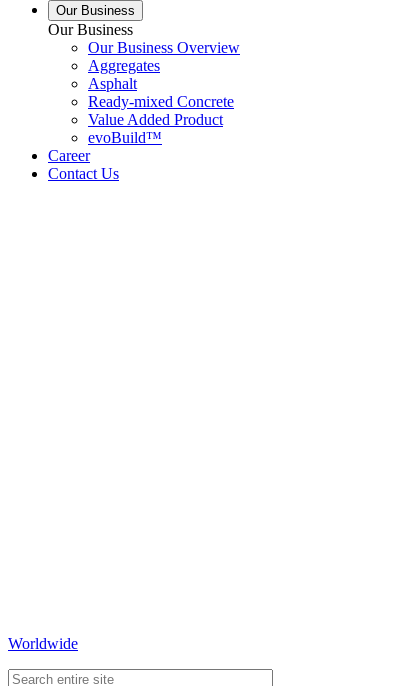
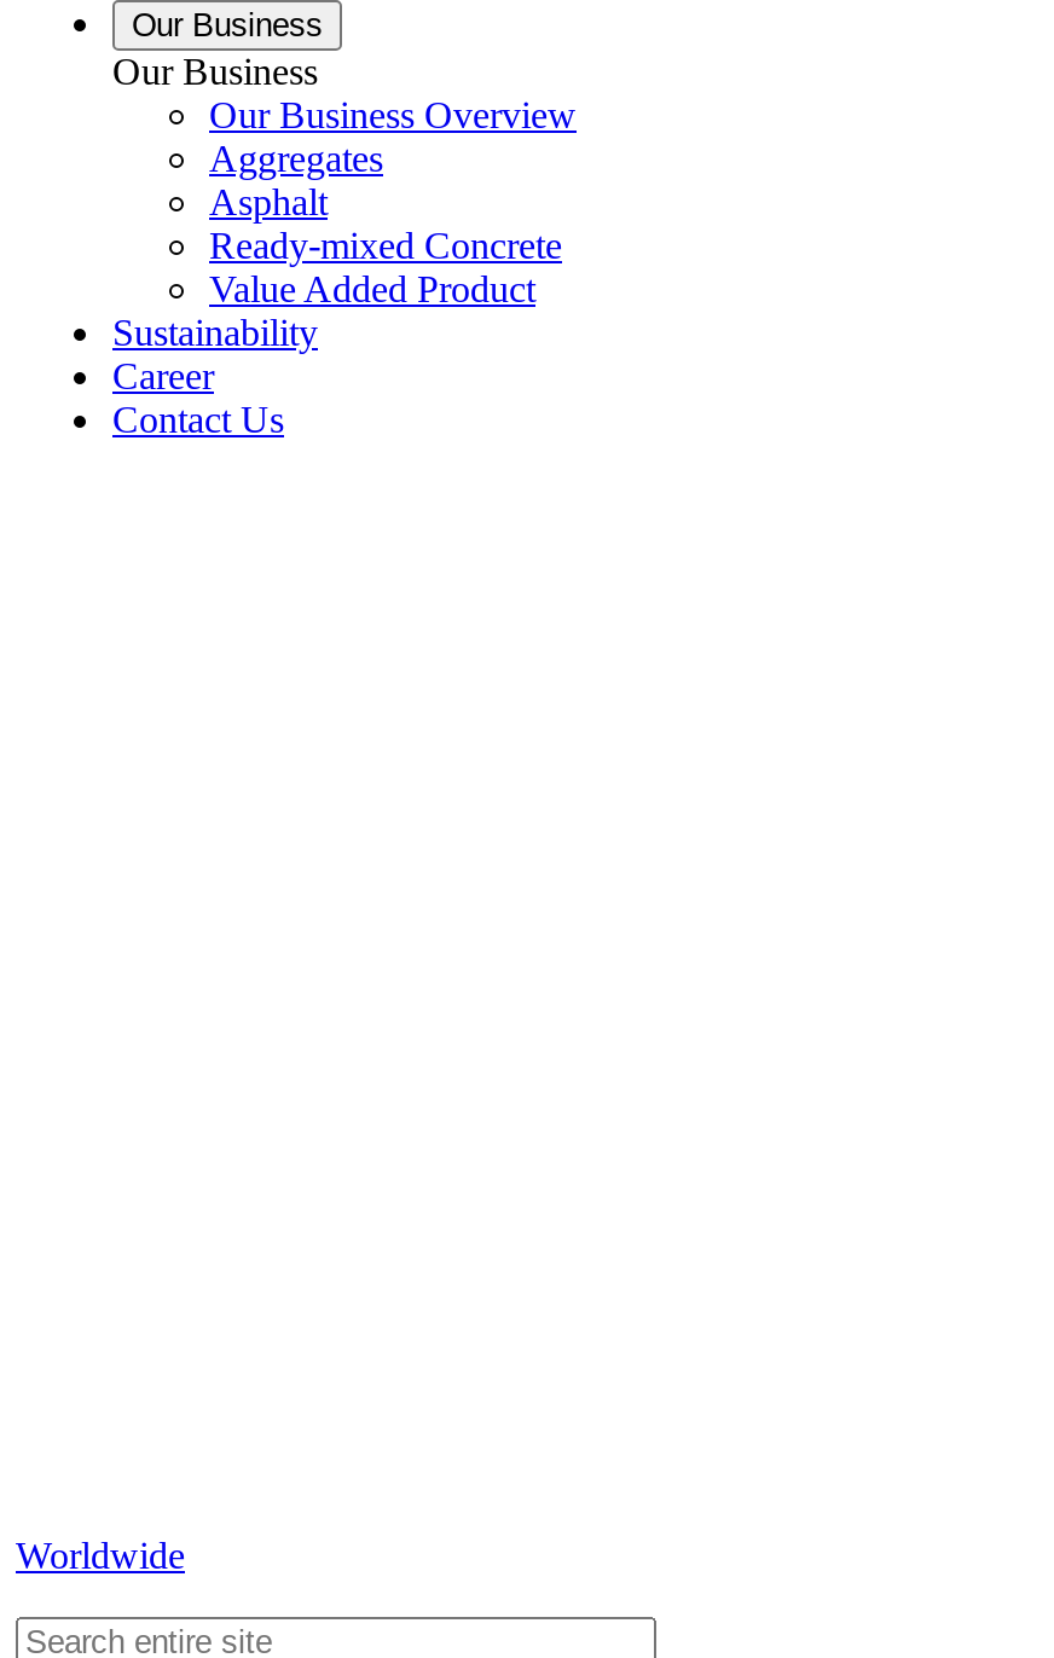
[88,129,162,146] evoBuild™ -> [112,312,318,353] Sustainability

